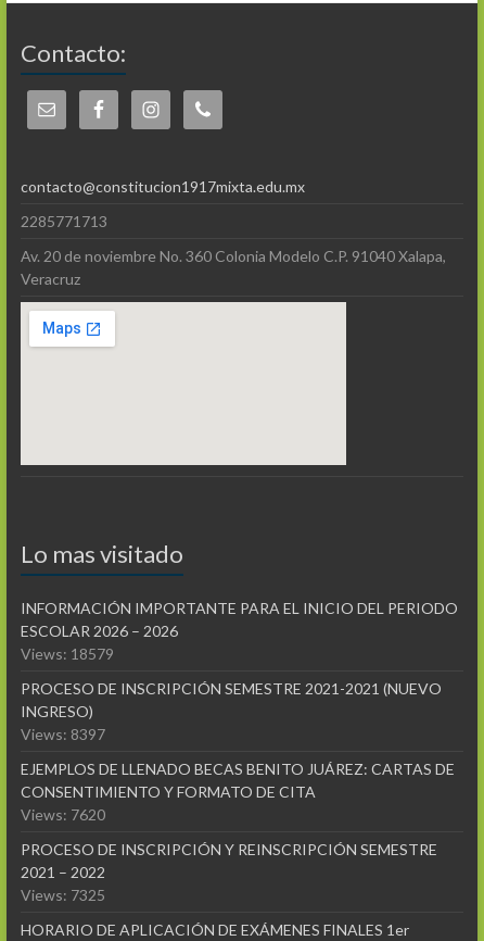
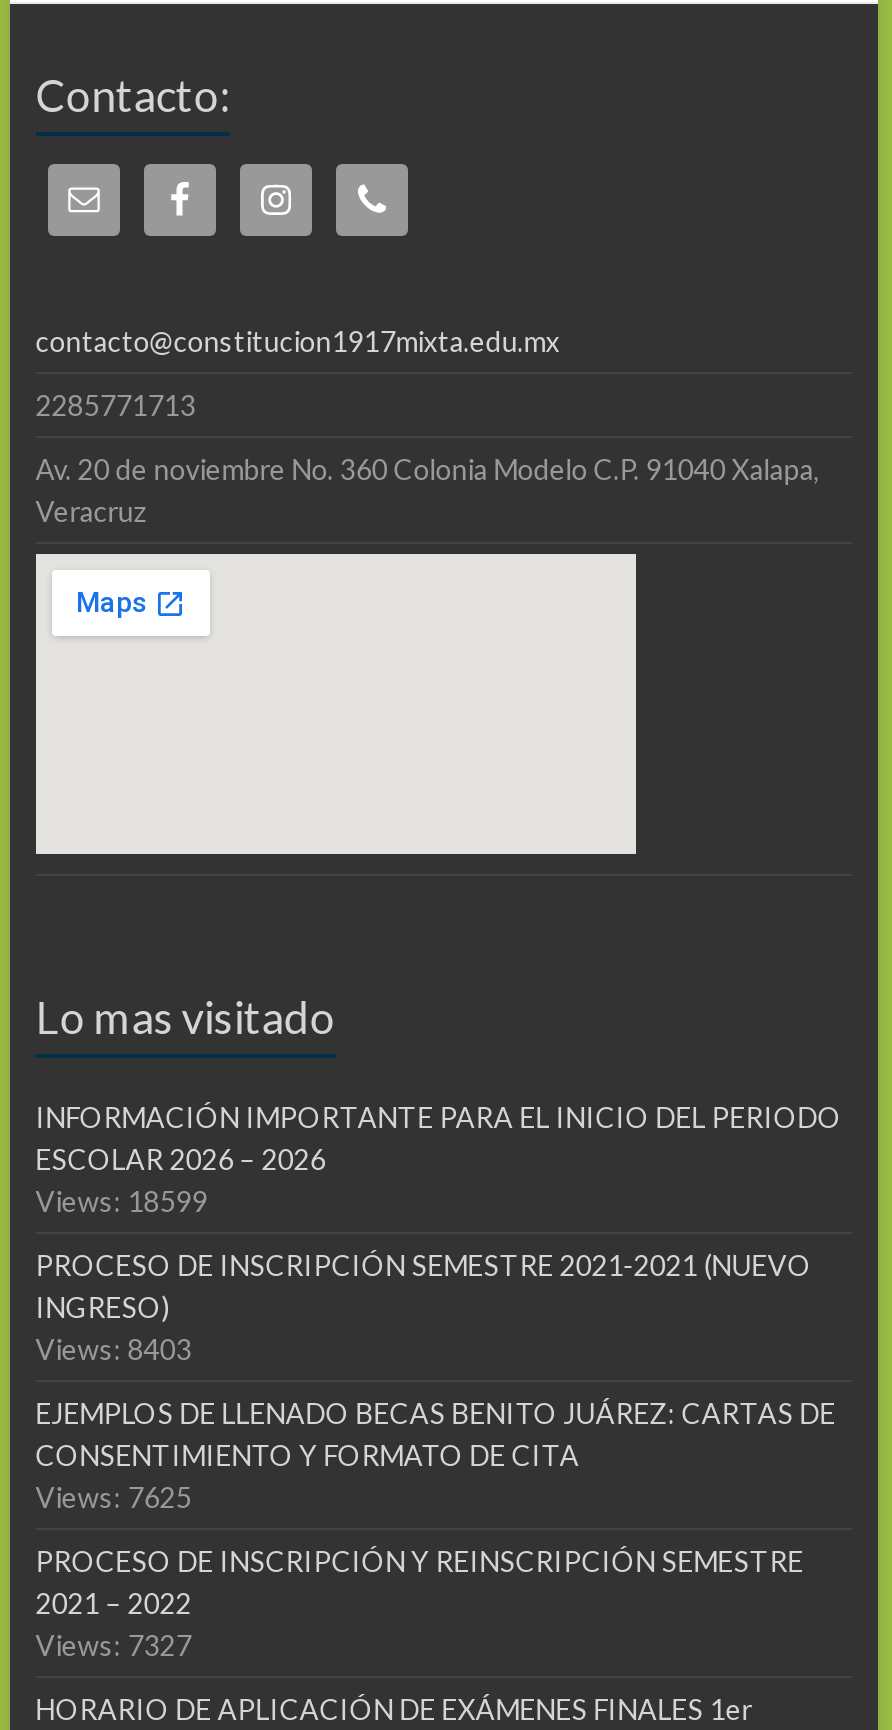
[20,644,114,663] Views: 18579 -> [36,1184,208,1218] Views: 18599
[20,725,105,743] Views: 8397 -> [36,1332,192,1366] Views: 8403
[20,805,105,824] Views: 7620 -> [36,1480,192,1514] Views: 7625
[20,886,105,904] Views: 7325 -> [36,1628,192,1662] Views: 7327

